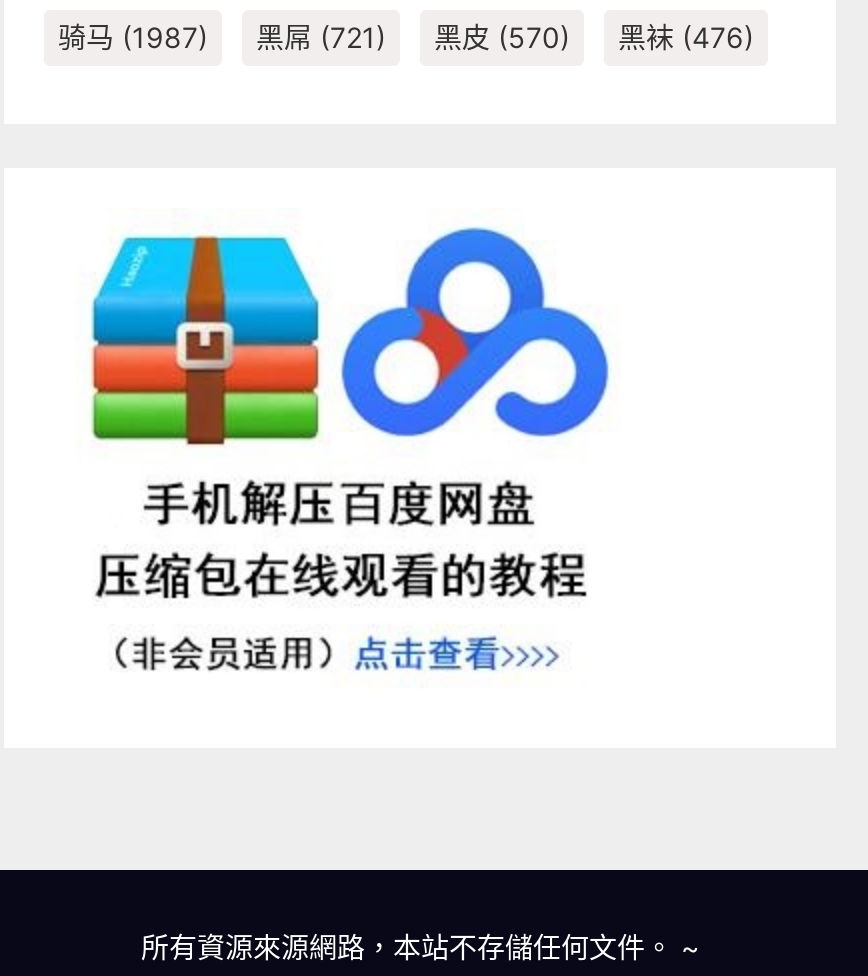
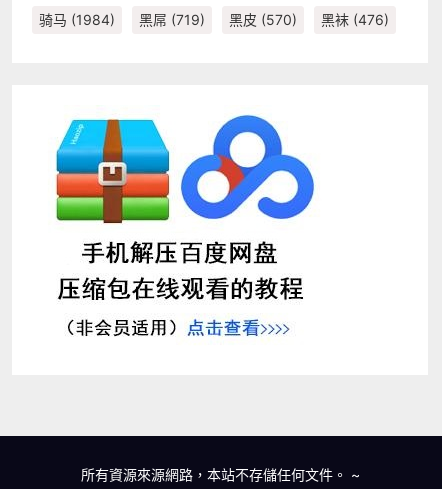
[58,20,208,54] 骑马(1987) -> [39,11,115,28] 骑马(1984)
[256,20,386,54] 黑屌(721) -> [139,11,205,28] 黑屌(719)

